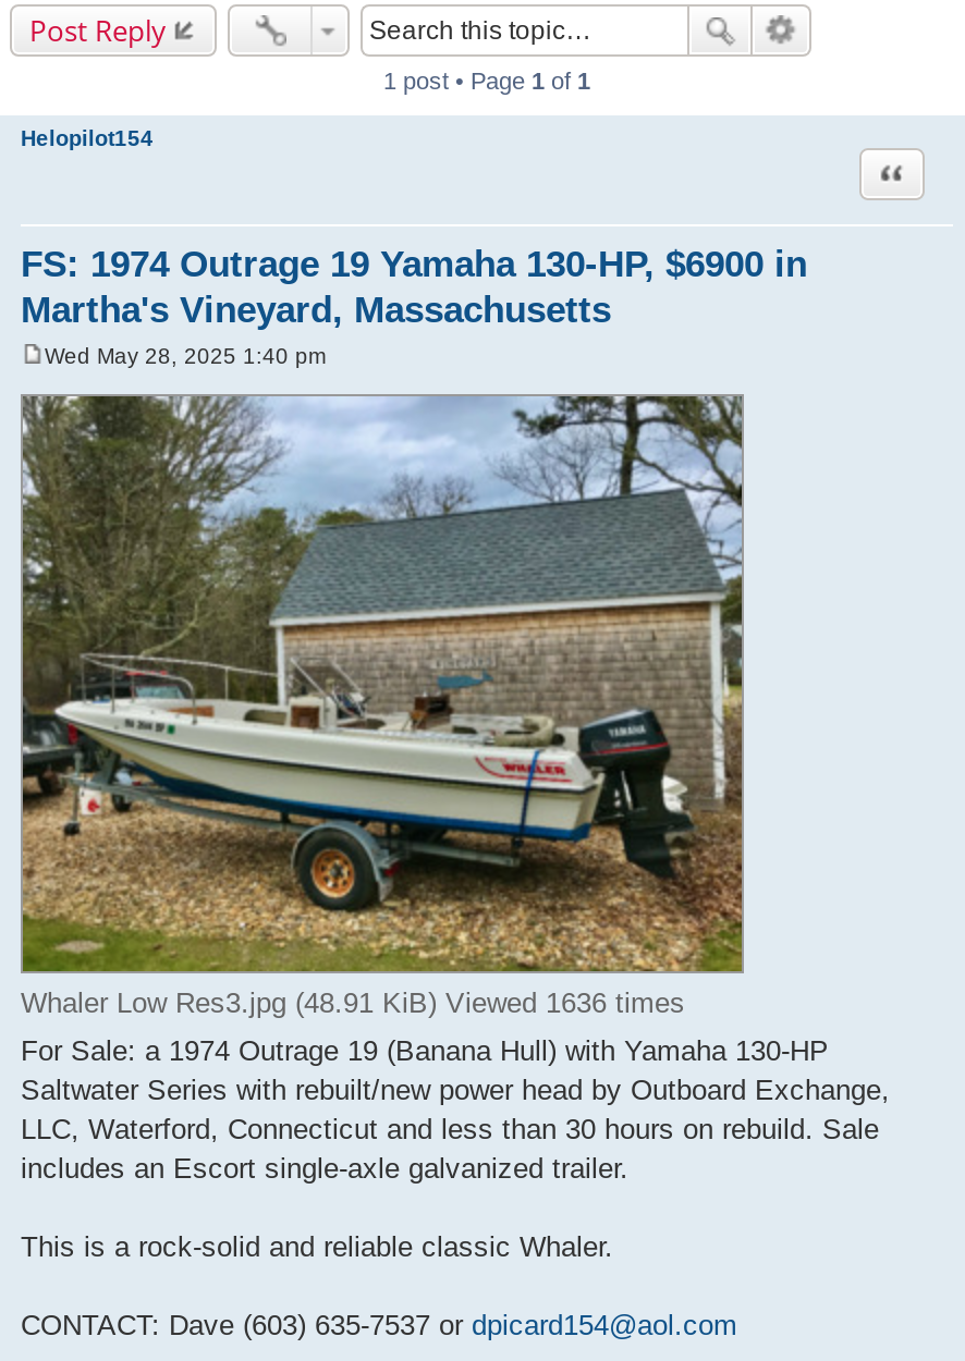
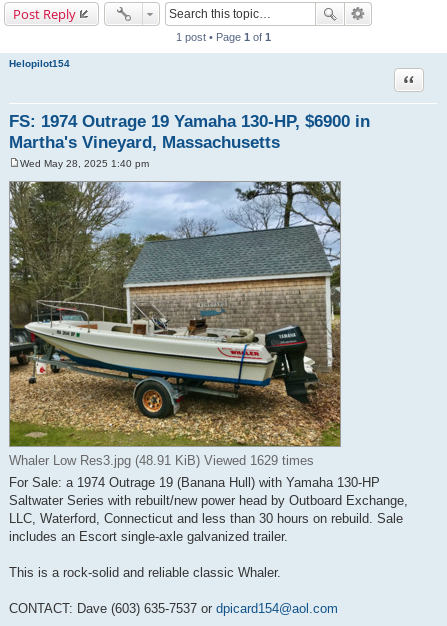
[21,987,685,1019] Whaler Low Res3.jpg (48.91 KiB) Viewed 1636 times -> [9,453,314,468] Whaler Low Res3.jpg (48.91 KiB) Viewed 1629 times

